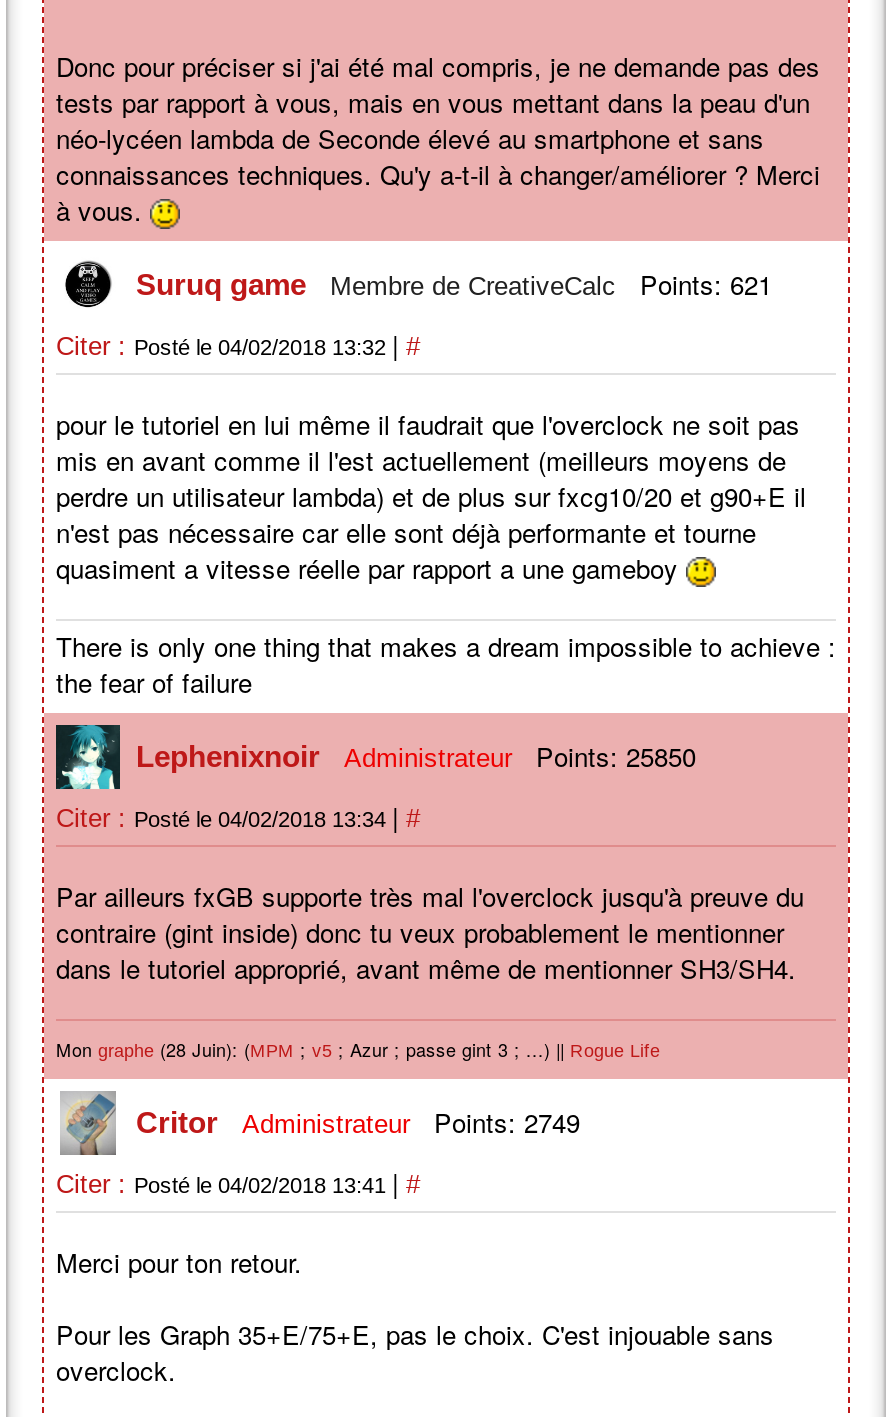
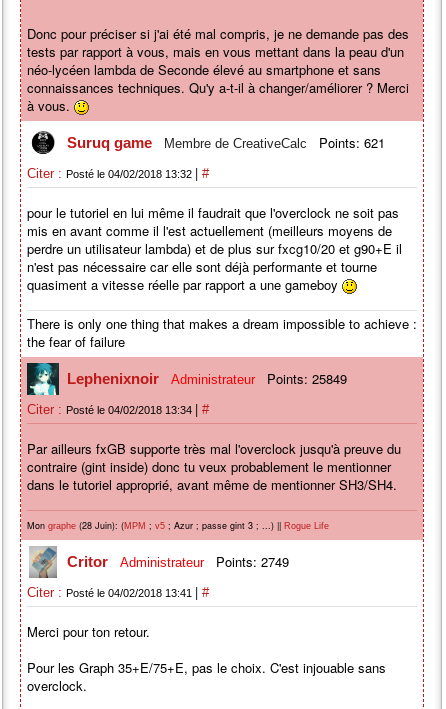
[136,738,696,776] Lephenixnoir Administrateur Points: 25850 -> [67,369,347,388] Lephenixnoir Administrateur Points: 25849

